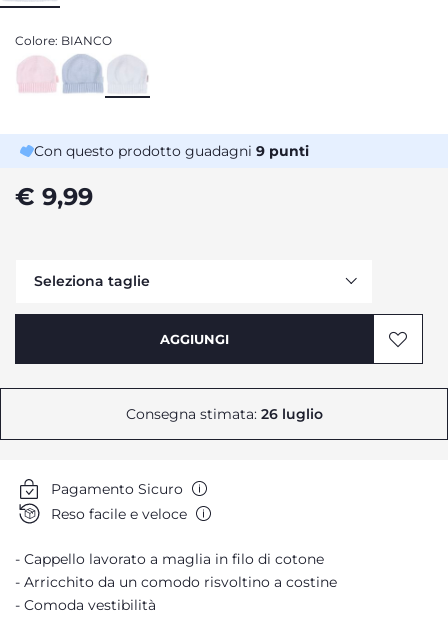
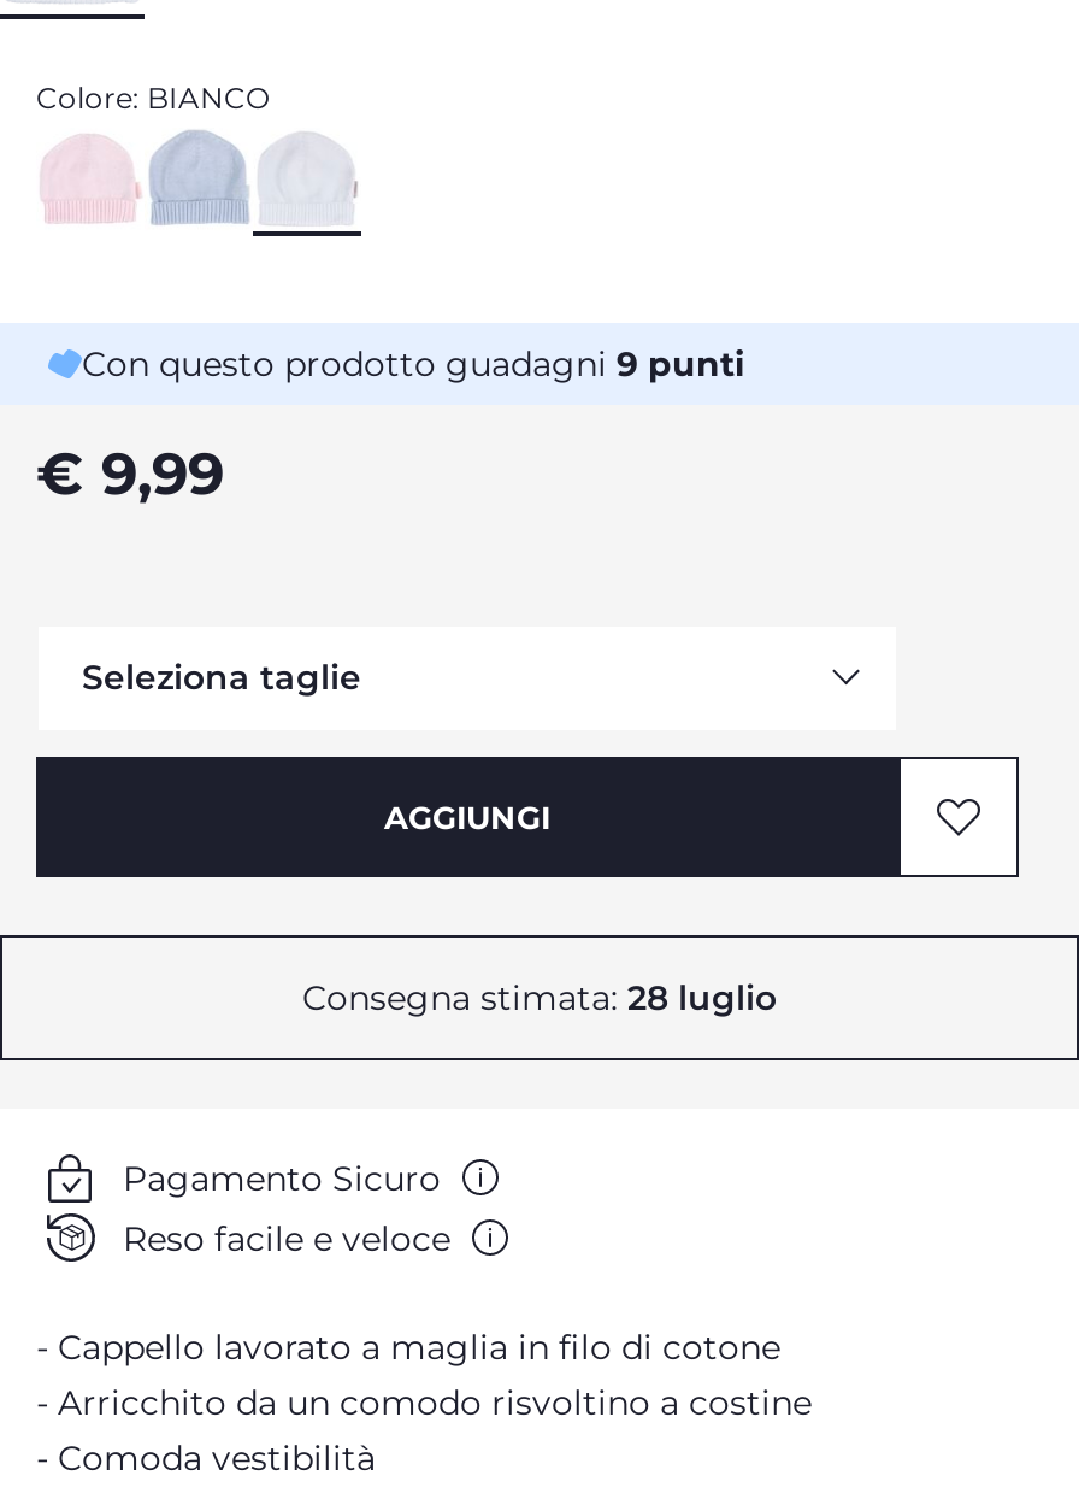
[125,405,322,423] Consegna stimata: 26 luglio -> [302,976,777,1019] Consegna stimata: 28 luglio

